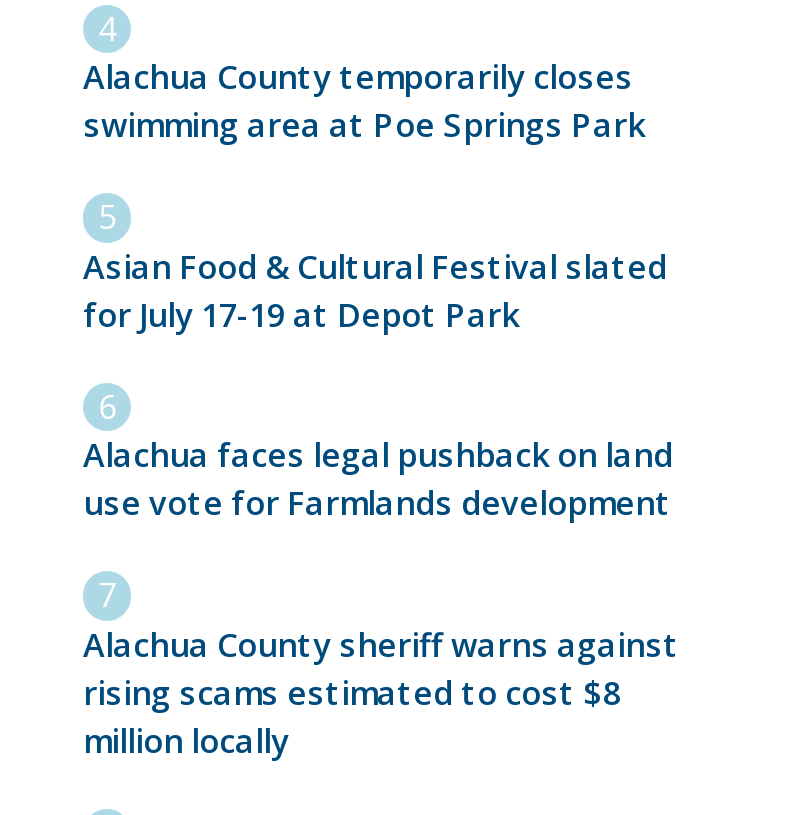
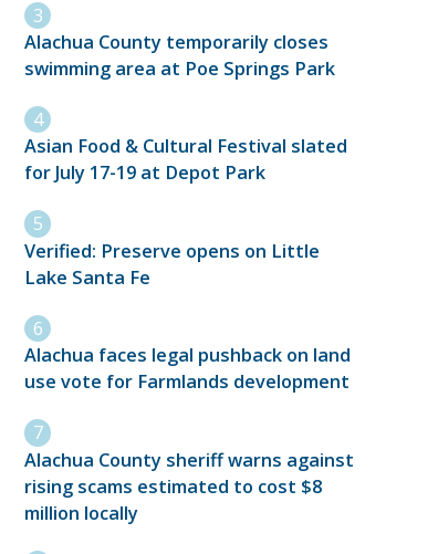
none -> [24,239,320,290] Verified: Preserve opens on Little | Lake Santa Fe

